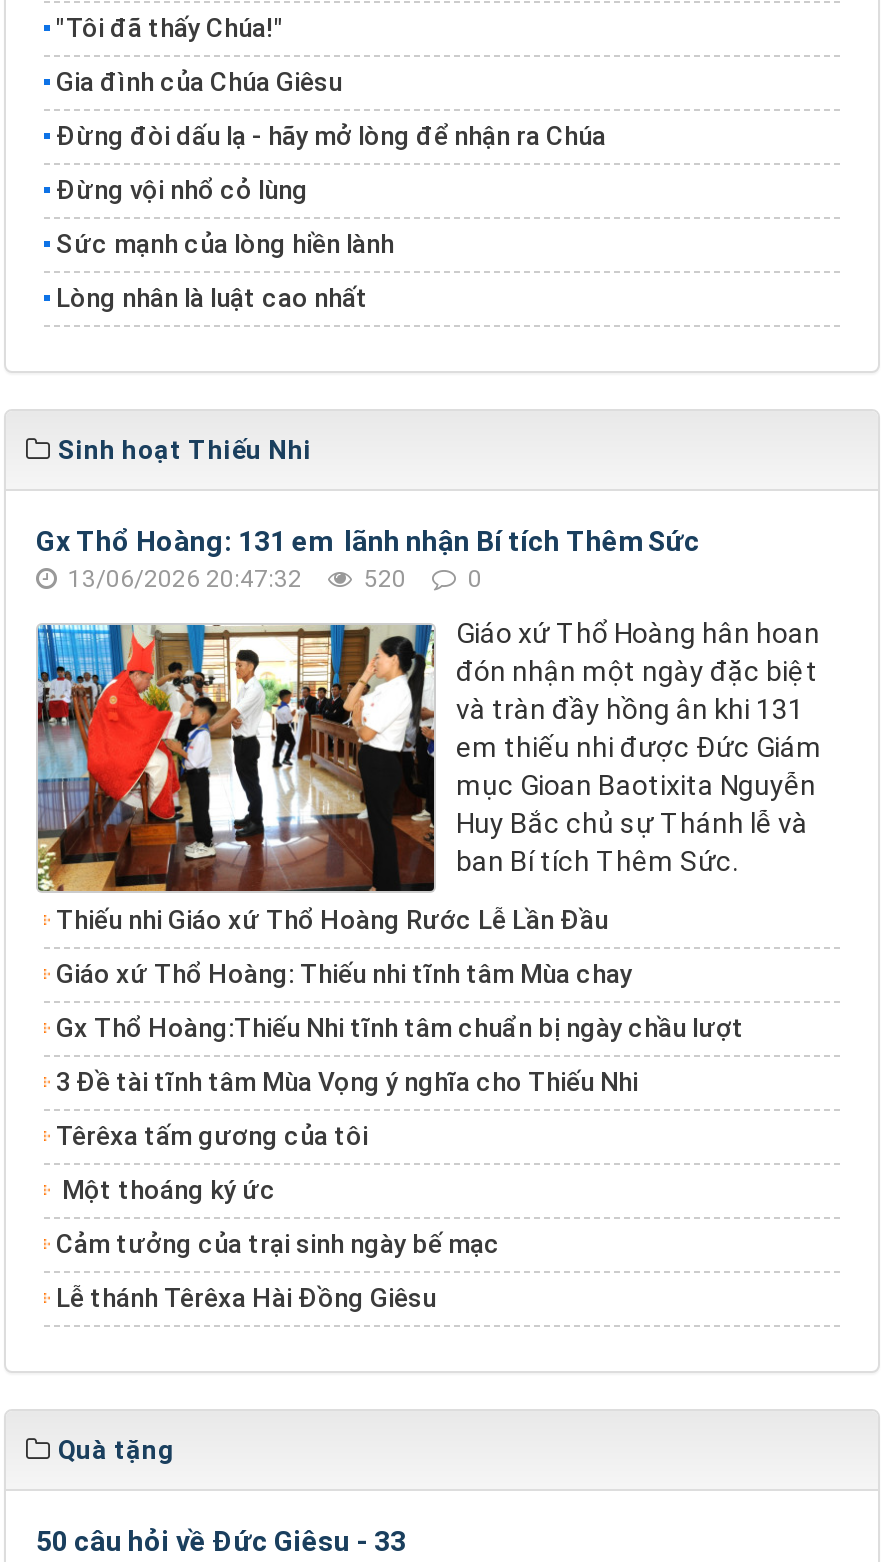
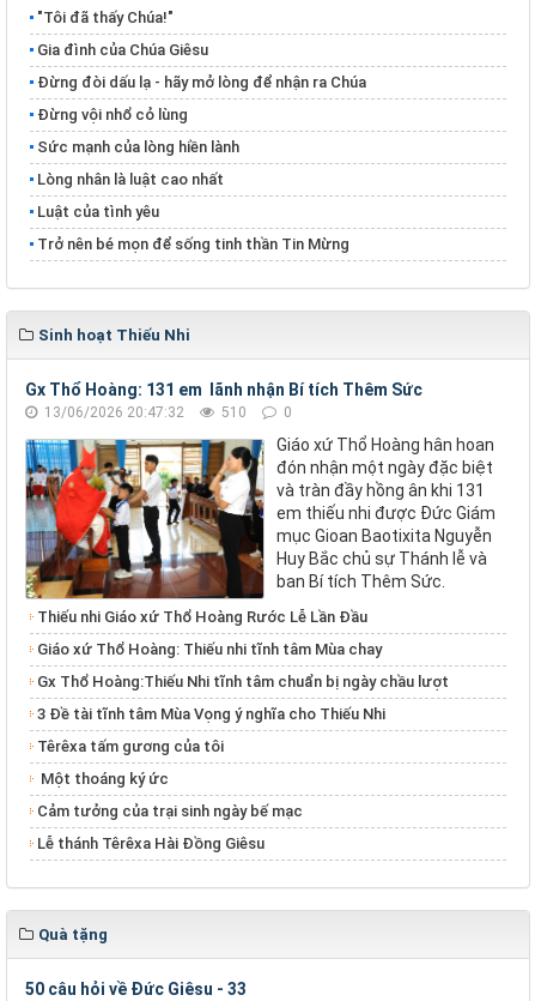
none -> [37,203,349,253] Luật của tình yêu | Trở nên bé mọn để sống tinh thần Tin Mừng
[62,566,482,594] 13/06/2026 20:47:32 520 0 -> [41,404,292,421] 13/06/2026 20:47:32 510 0

